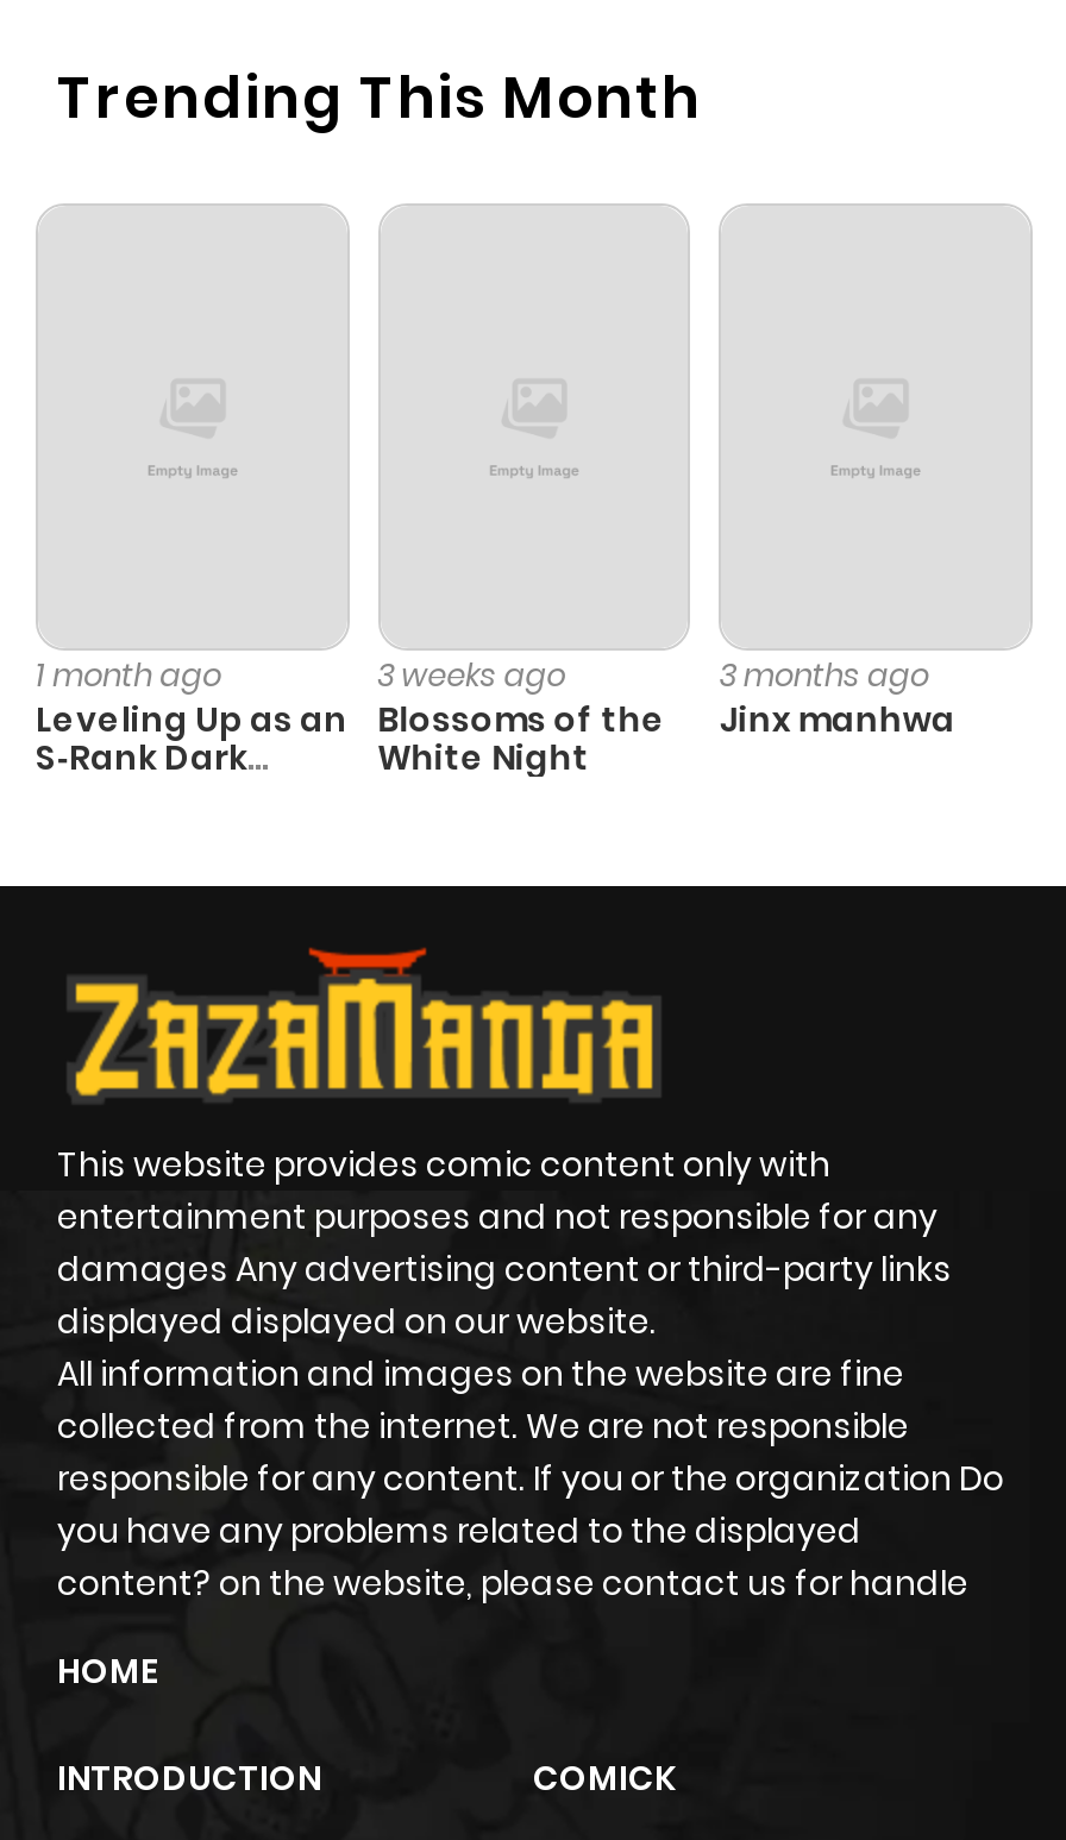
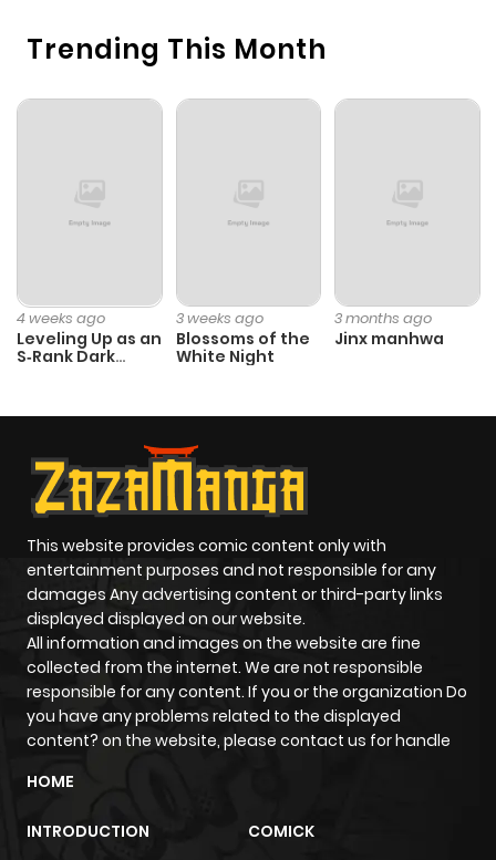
[36,653,221,698] 1 month ago -> [17,308,105,329] 4 weeks ago

